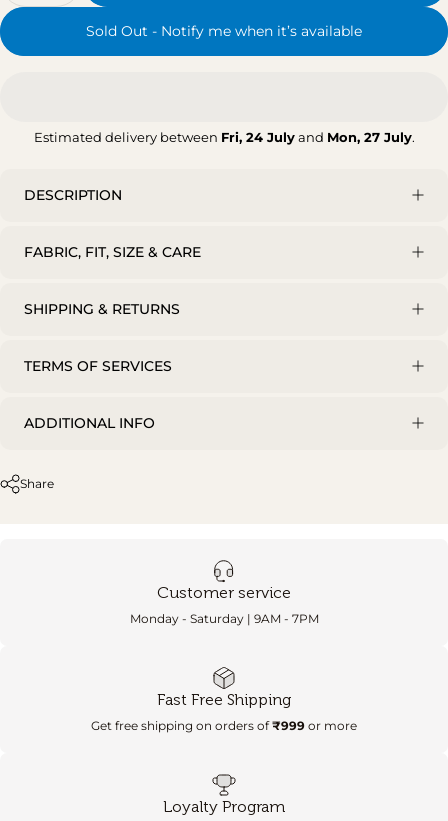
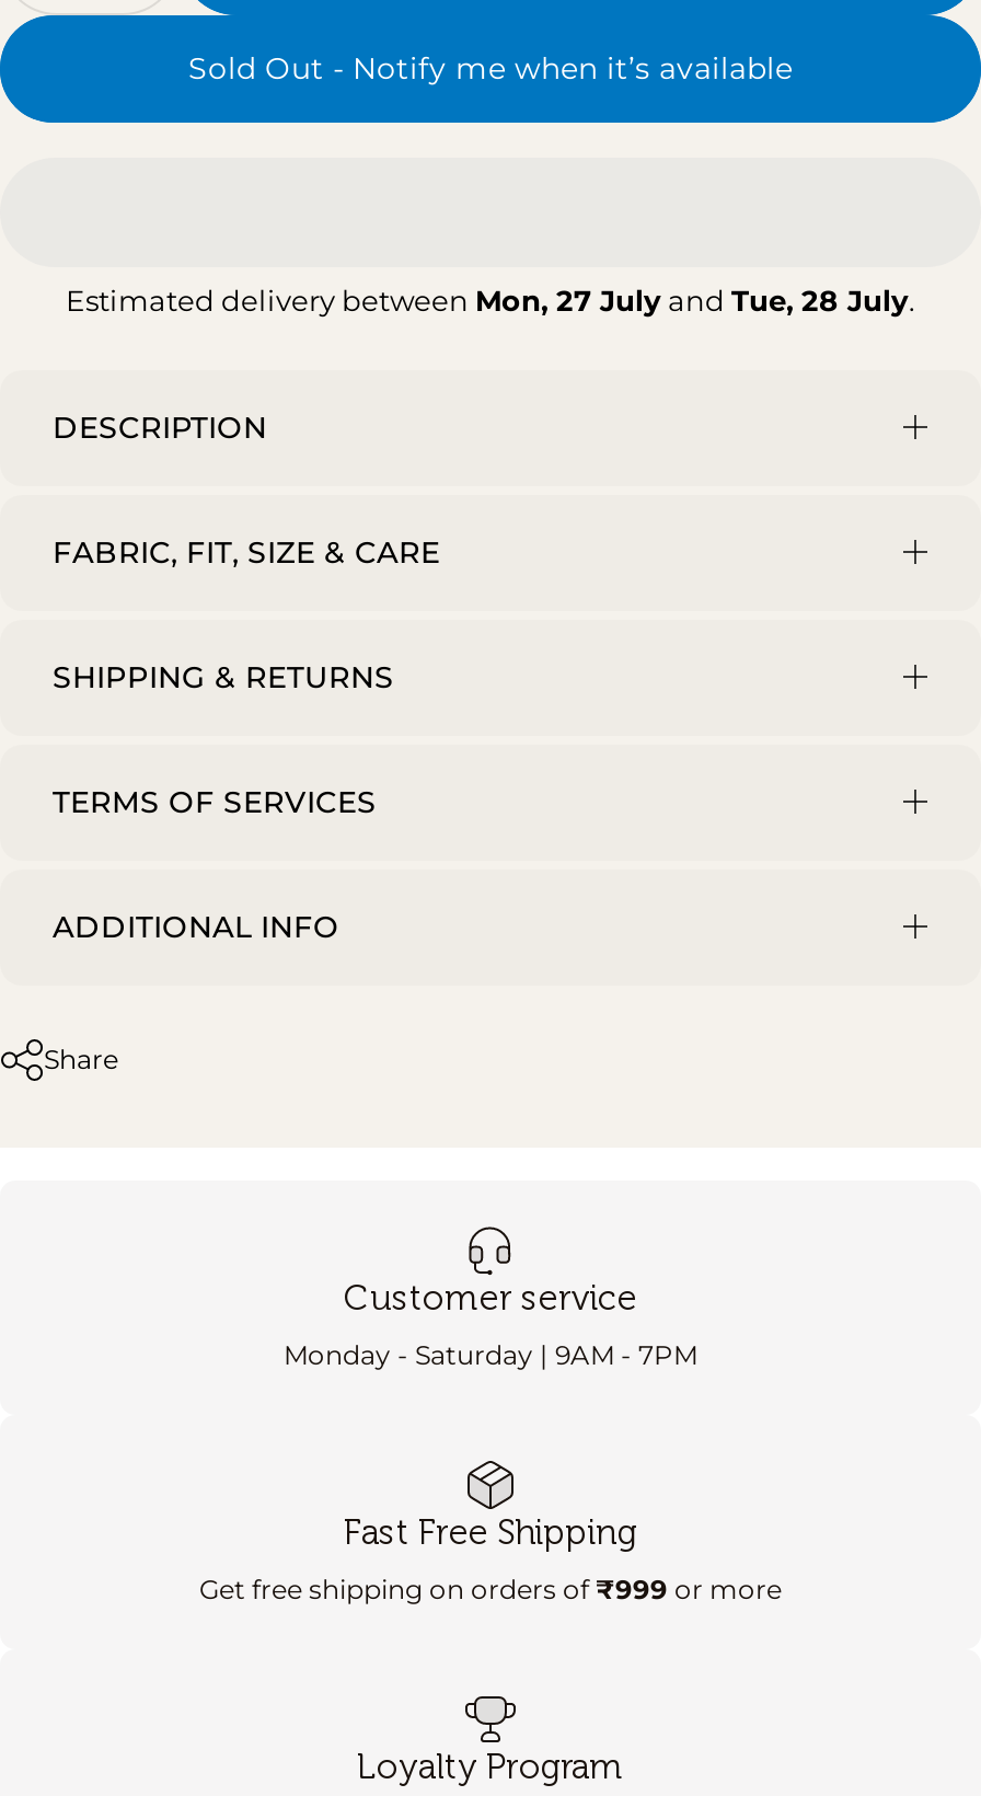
[33,128,414,144] Estimated delivery between Fri, 24 July and Mon, 27 July. -> [66,281,915,316] Estimated delivery between Mon, 27 July and Tue, 28 July.

